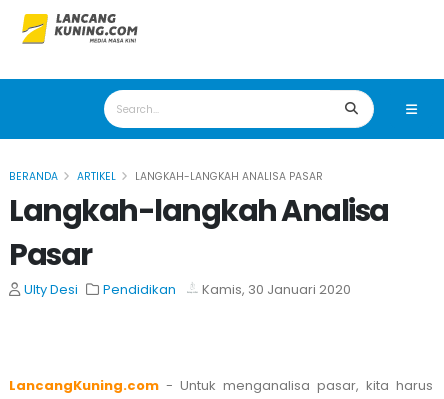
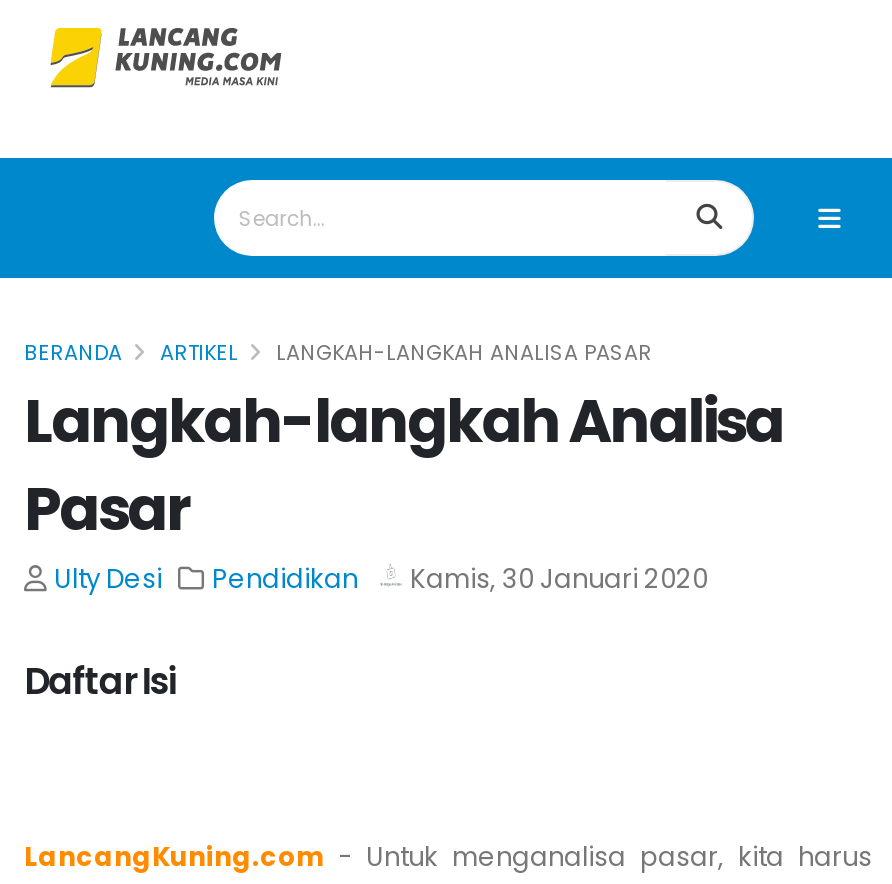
none -> [24,656,176,706] Daftar Isi

